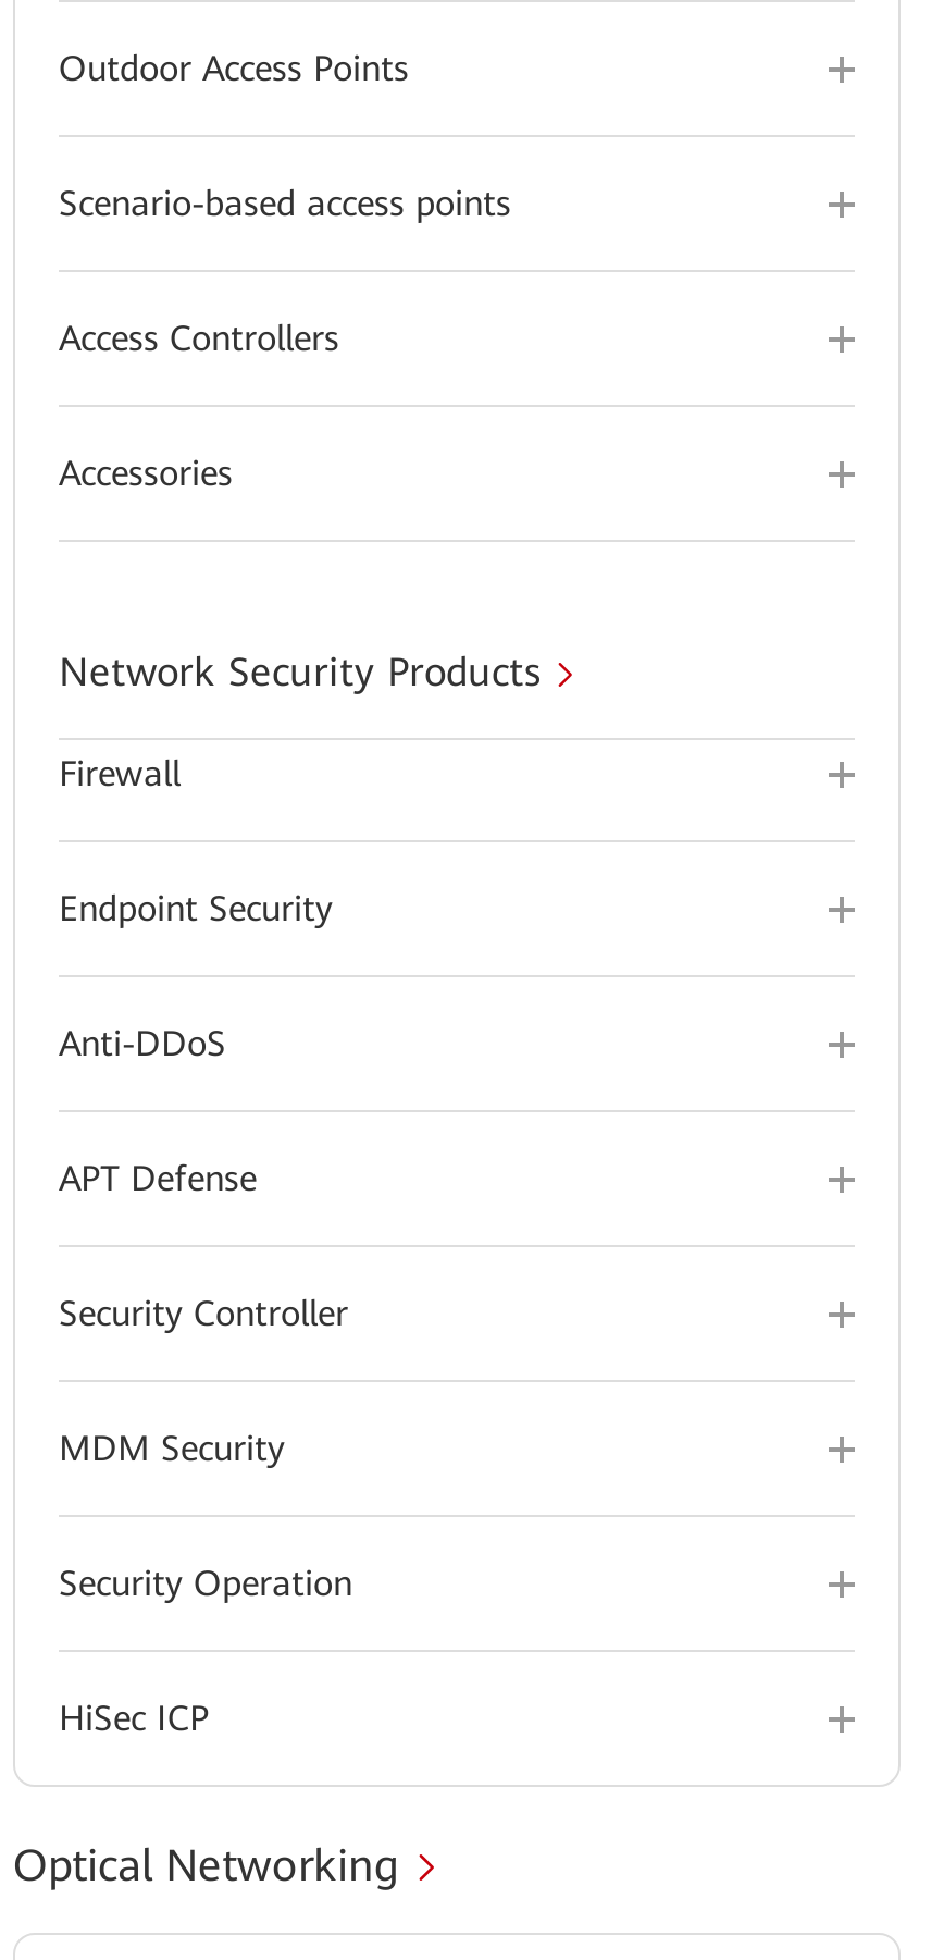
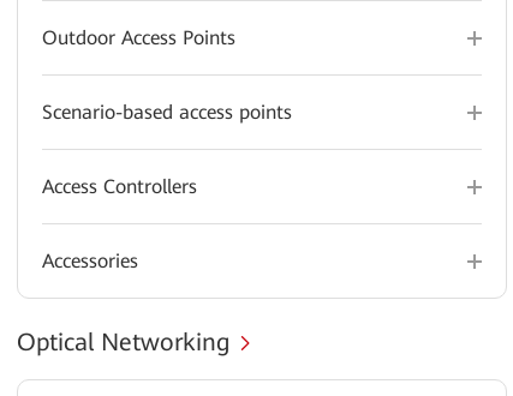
[59,649,542,1739] Network Security Products | Firewall | Endpoint Security | Anti-DDoS | APT Defense | Security Controller | MDM Security | Security Operation | HiSec ICP -> none

